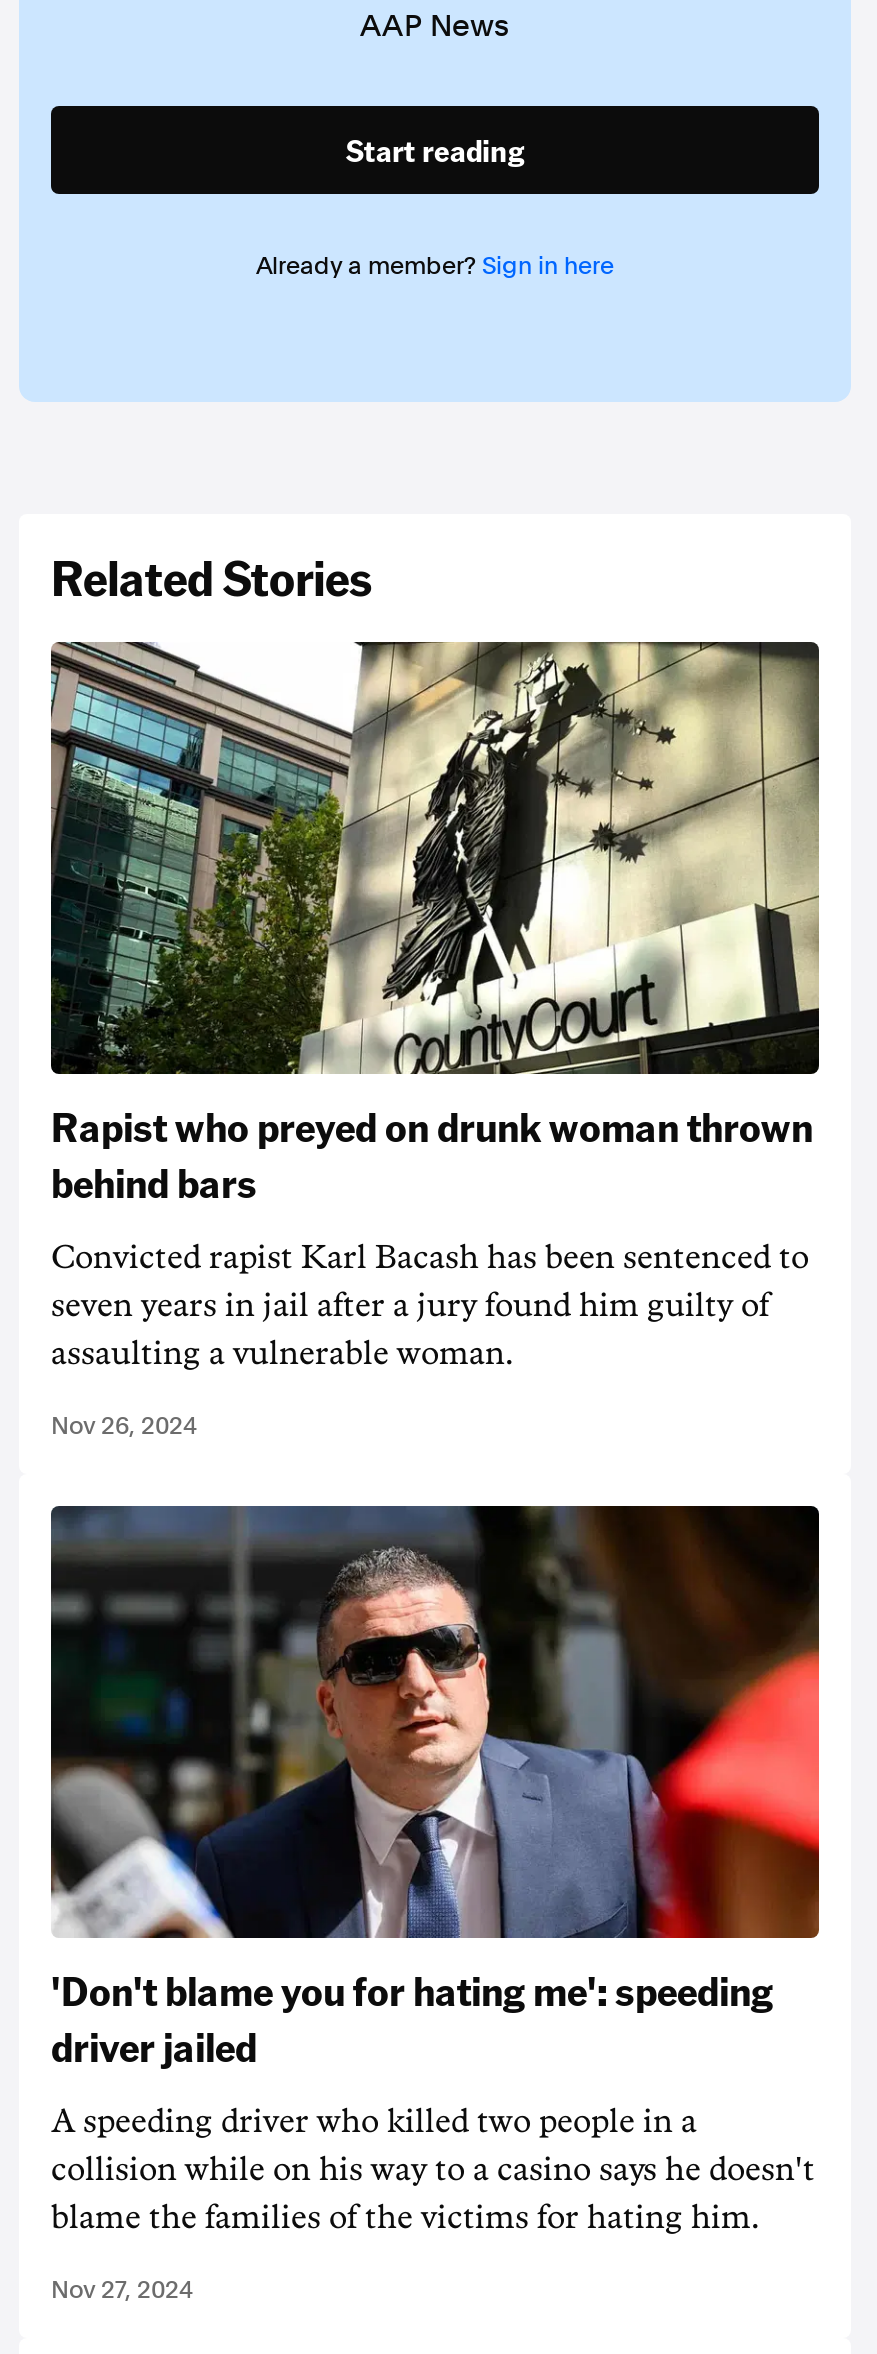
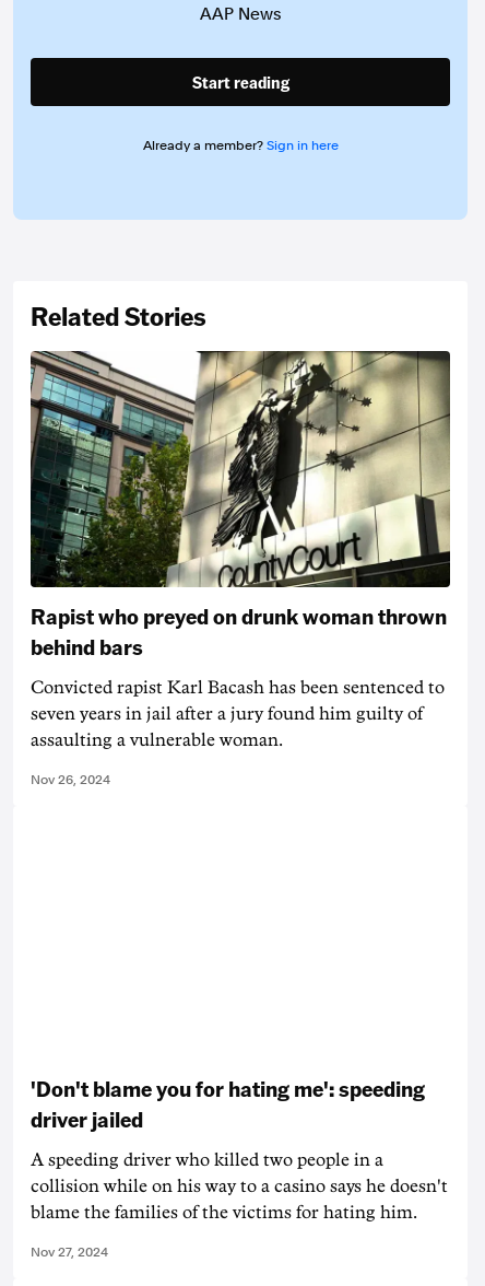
[49,1504,821,1940] [image] -> none

